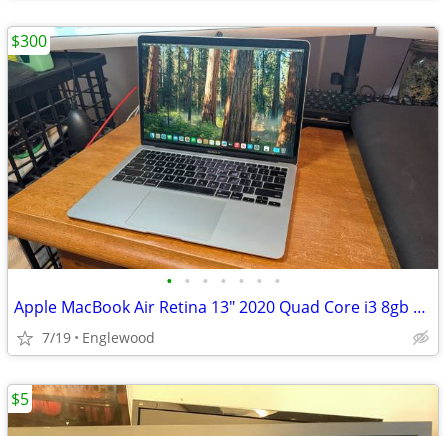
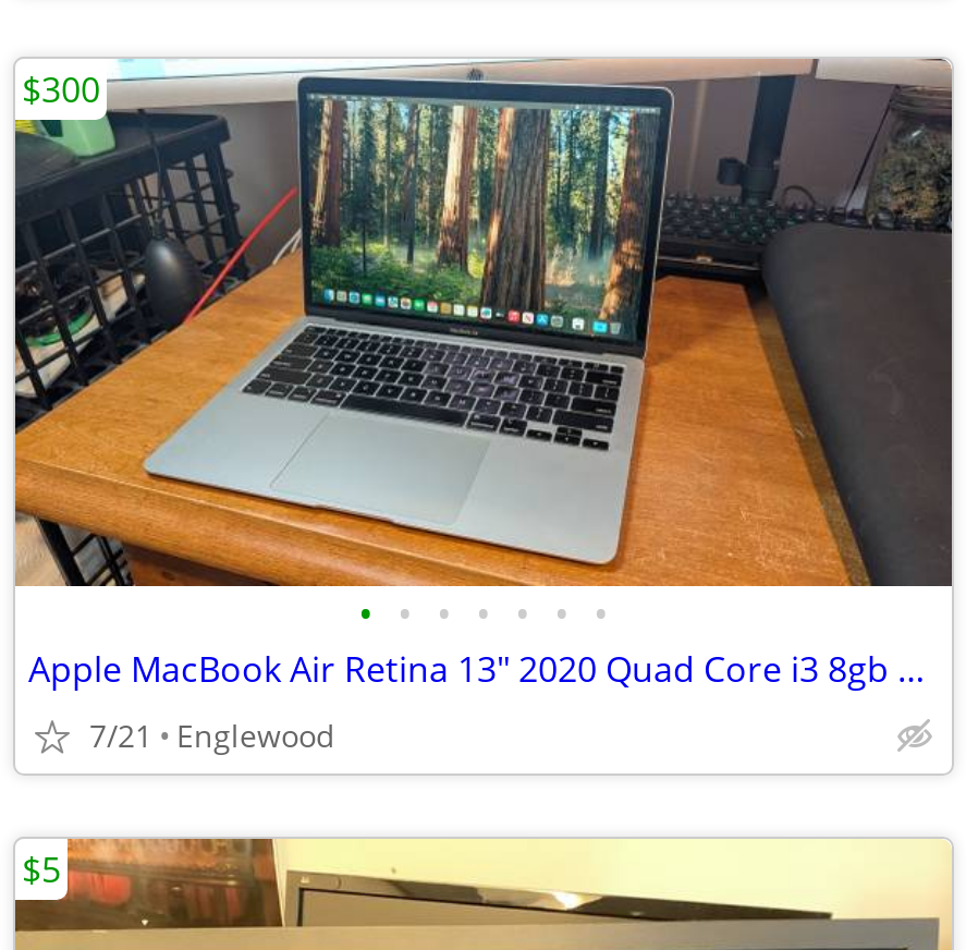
[42,328,155,347] 7/19 Englewood -> [89,715,335,756] 7/21 Englewood

